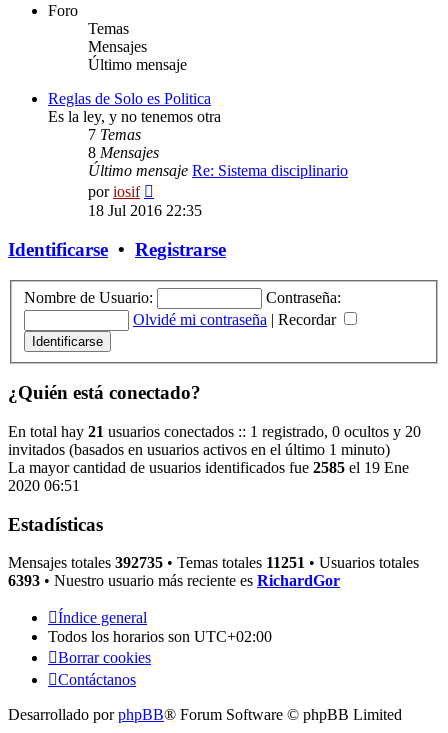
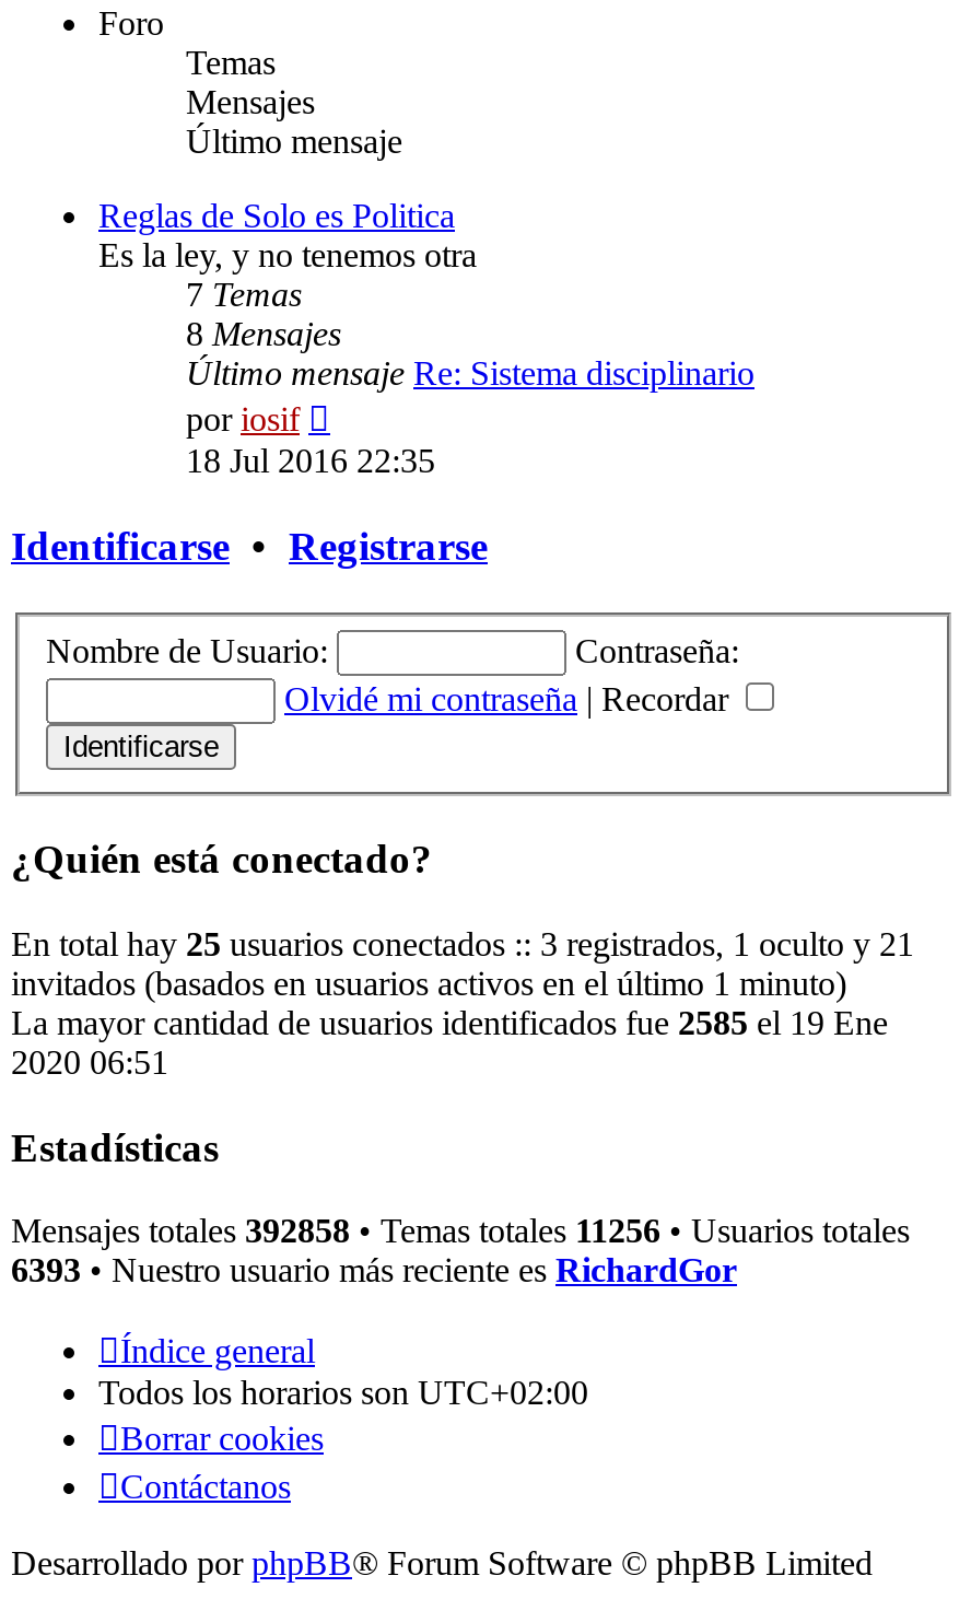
[8,423,421,440] En total hay 21 usuarios conectados :: 1 registrado, 0 ocultos y 20 -> [11,925,914,962] En total hay 25 usuarios conectados :: 3 registrados, 1 oculto y 21
[8,554,419,571] Mensajes totales 392735 • Temas totales 11251 • Usuarios totales -> [11,1213,910,1250] Mensajes totales 392858 • Temas totales 11256 • Usuarios totales

